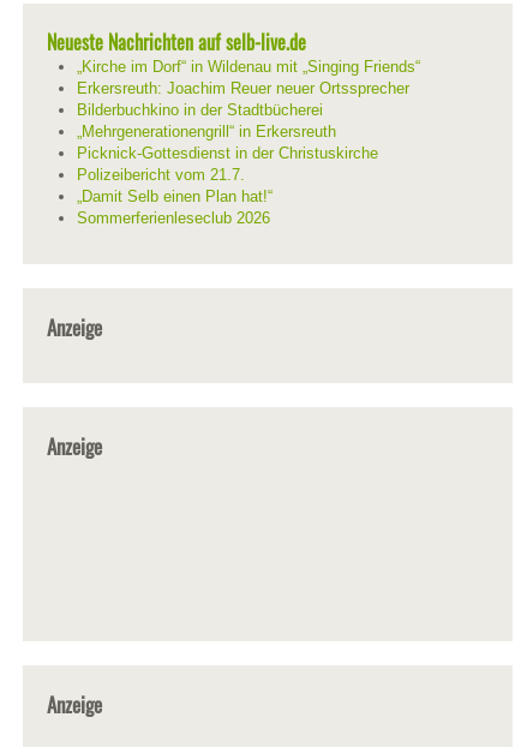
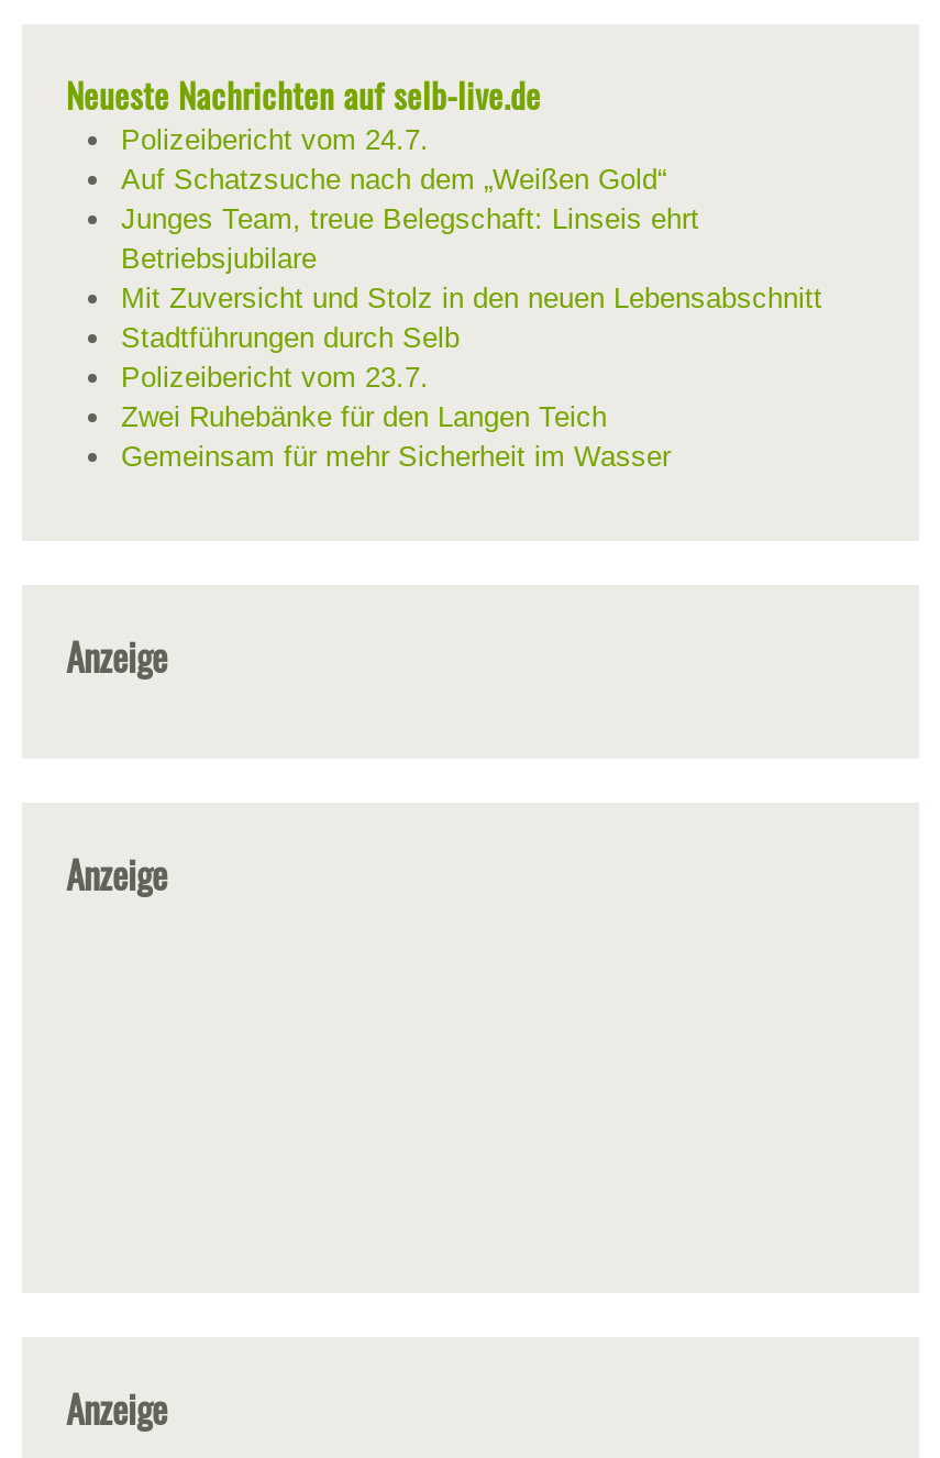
[77,58,420,227] „Kirche im Dorf“ in Wildenau mit „Singing Friends“ | Erkersreuth: Joachim Reuer neuer Ortssprecher | Bilderbuchkino in der Stadtbücherei | „Mehrgenerationengrill“ in Erkersreuth | Picknick-Gottesdienst in der Christuskirche | Polizeibericht vom 21.7. | „Damit Selb einen Plan hat!“ | Sommerferienleseclub 2026 -> [121,122,822,472] Polizeibericht vom 24.7. | Auf Schatzsuche nach dem „Weißen Gold“ | Junges Team, treue Belegschaft: Linseis ehrt | Betriebsjubilare | Mit Zuversicht und Stolz in den neuen Lebensabschnitt | Stadtführungen durch Selb | Polizeibericht vom 23.7. | Zwei Ruhebänke für den Langen Teich | Gemeinsam für mehr Sicherheit im Wasser

